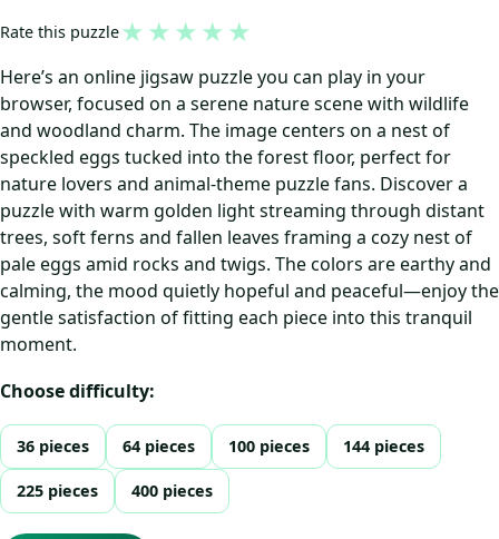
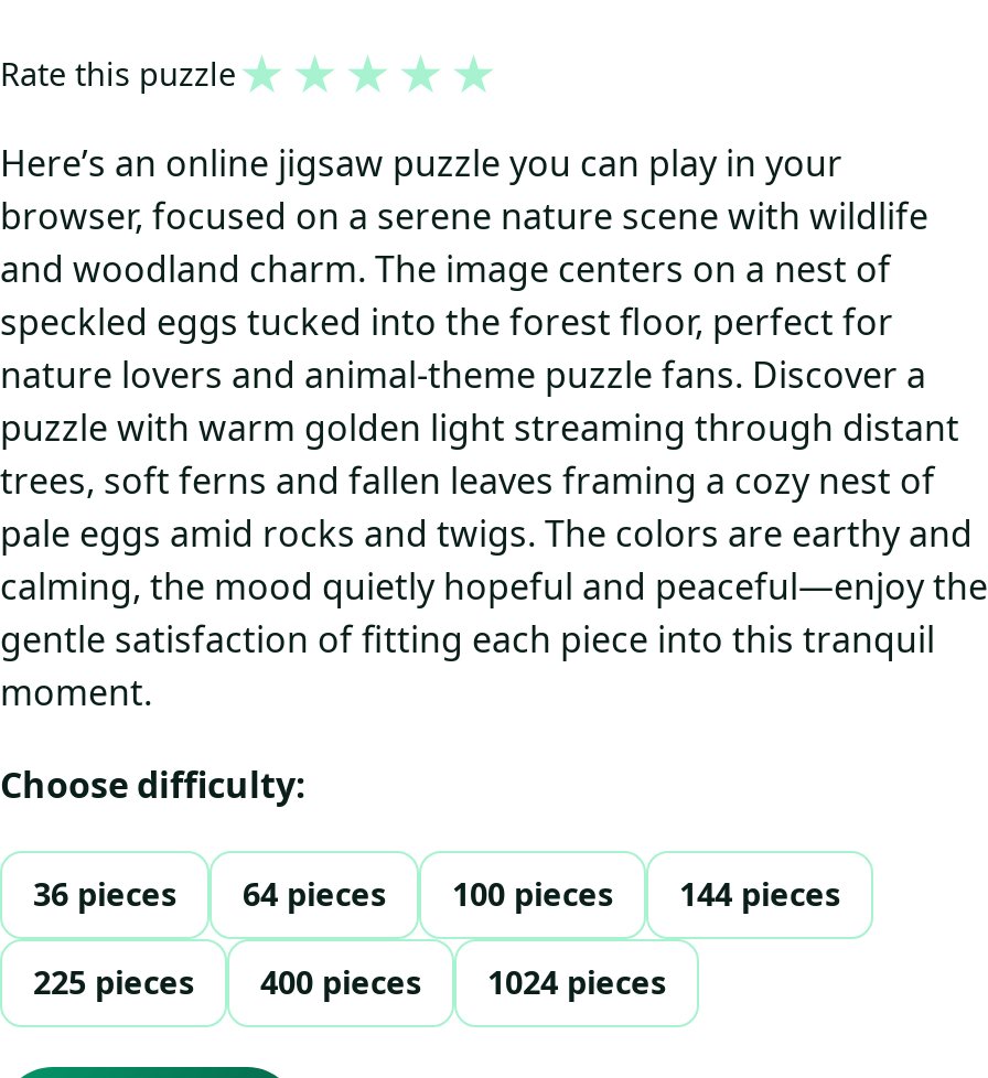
none -> [487,962,666,1004] 1024 pieces

